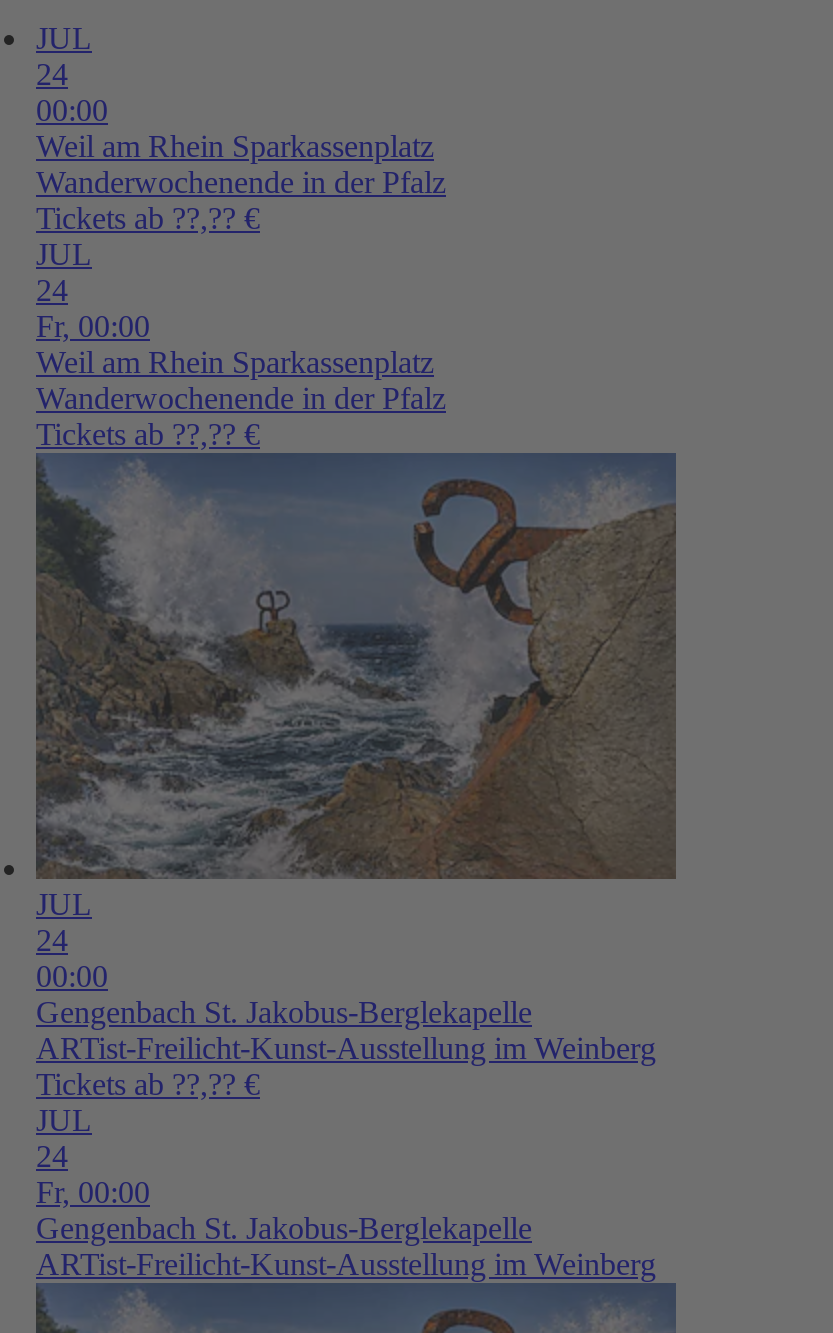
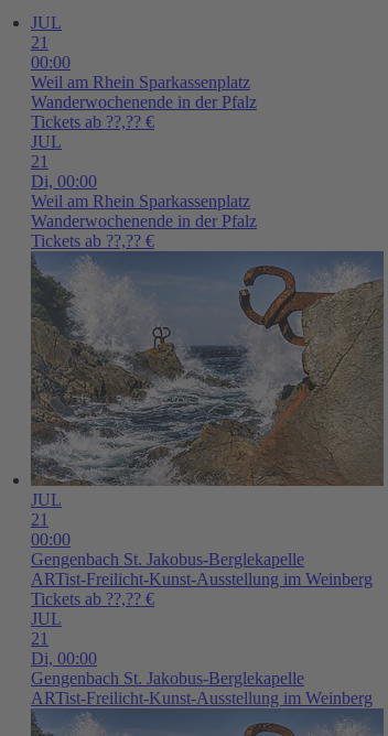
[36,57,68,91] 24 -> [31,33,48,52] 21
[36,273,150,343] 24 | Fr, 00:00 -> [31,152,97,190] 21 | Di, 00:00
[36,923,68,957] 24 -> [31,510,48,529] 21
[36,1139,150,1209] 24 | Fr, 00:00 -> [31,629,97,667] 21 | Di, 00:00

